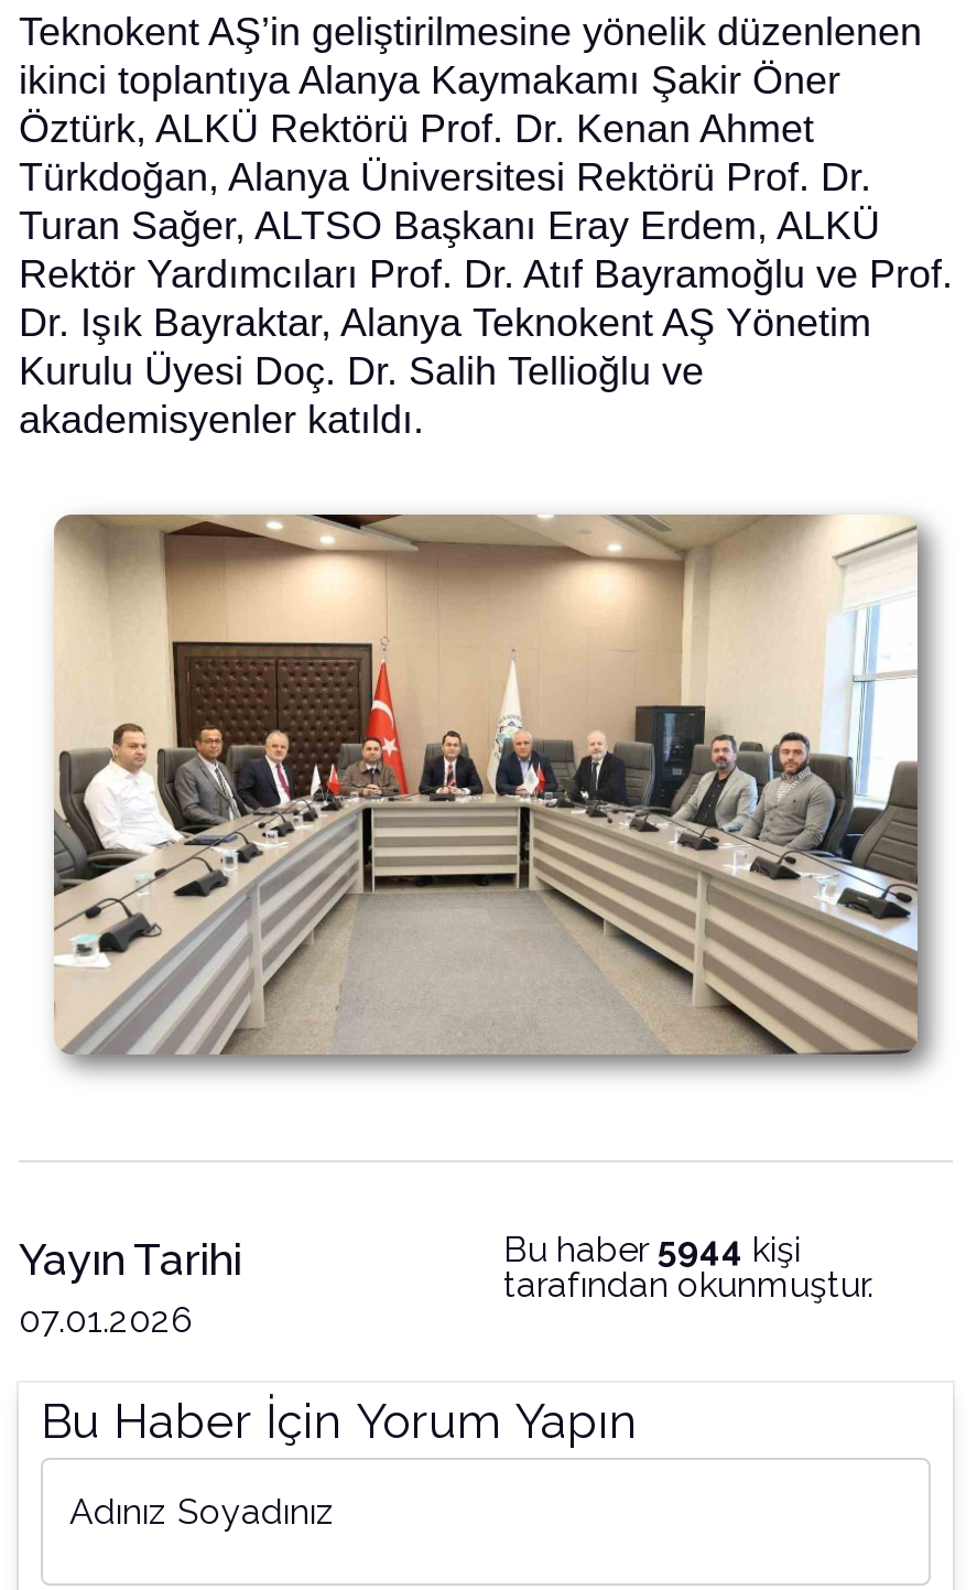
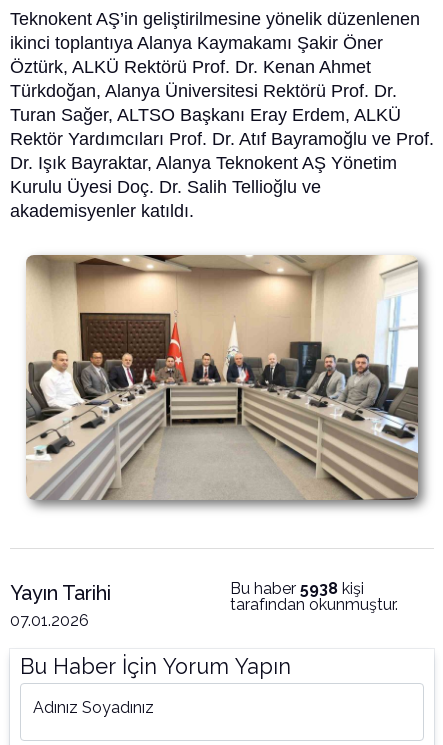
[503,1229,801,1270] Bu haber 5944 kişi -> [230,579,364,598] Bu haber 5938 kişi

